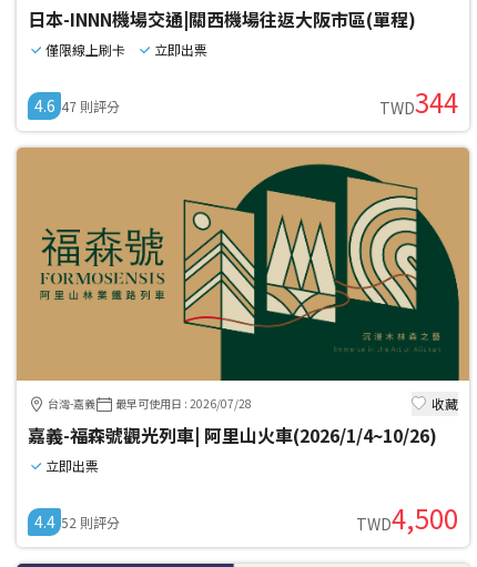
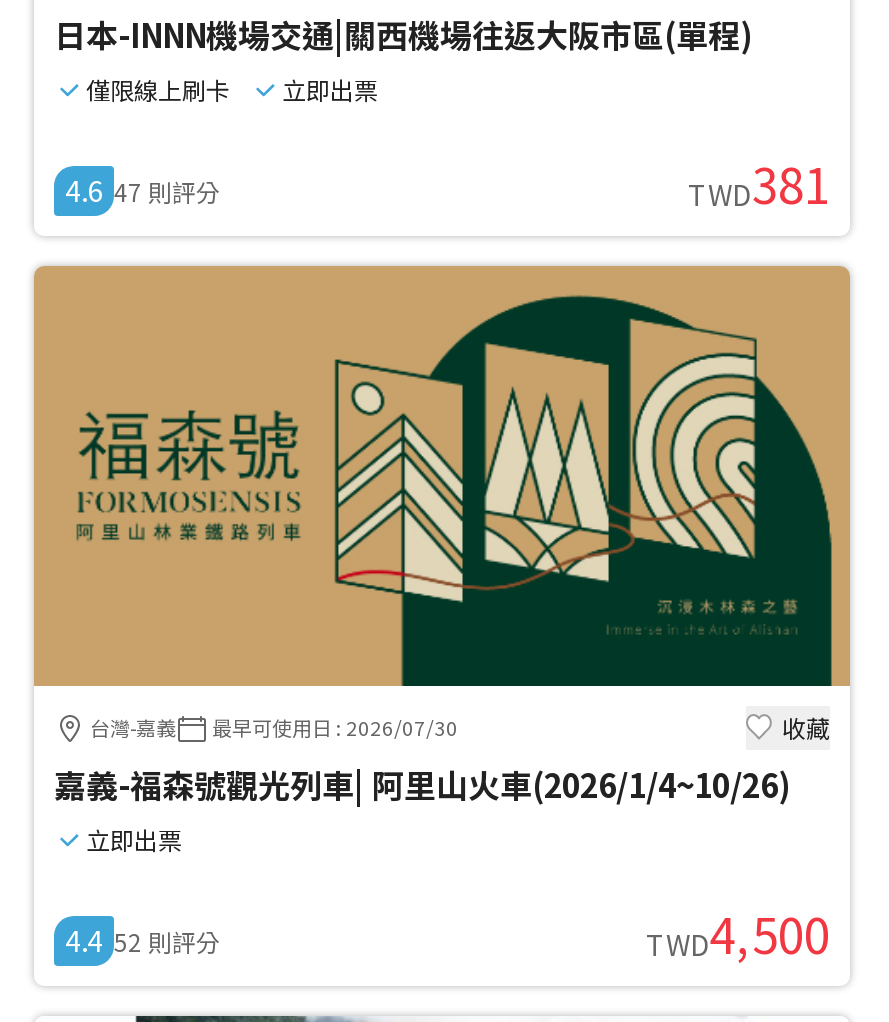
[379,82,458,121] TWD344 -> [688,147,830,217] TWD381
[115,395,252,411] 最早可使用日: 2026/07/28 -> [212,711,458,741] 最早可使用日: 2026/07/30

